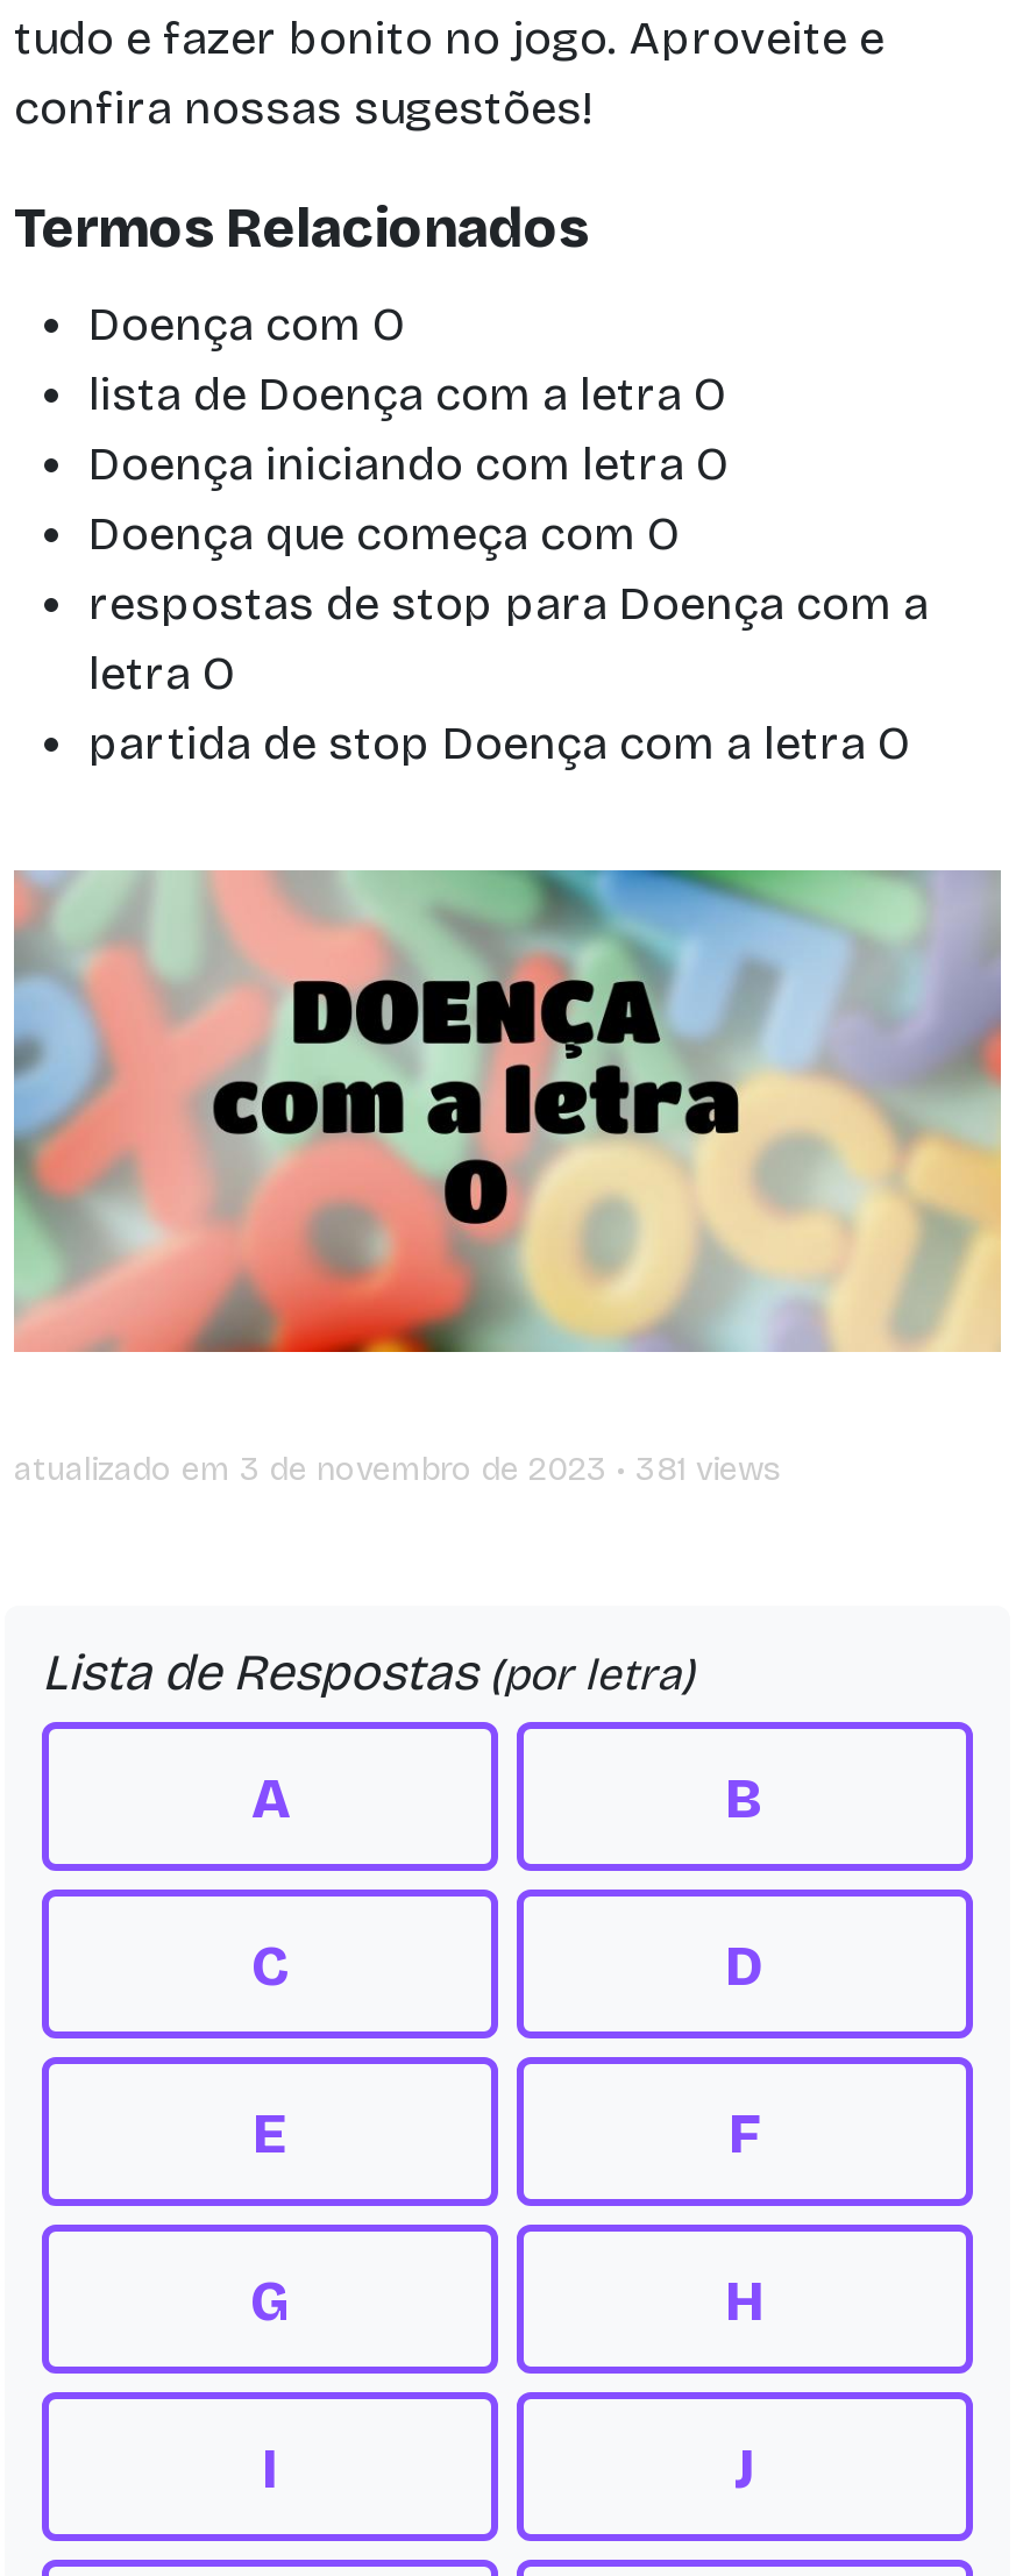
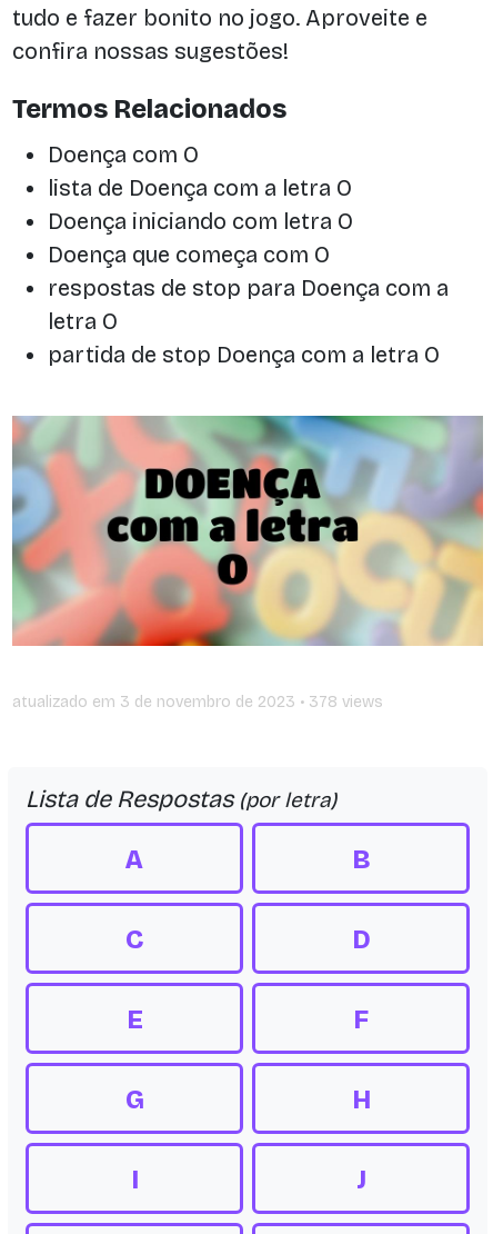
[14,1450,782,1489] atualizado em 3 de novembro de 2023 • 381 views -> [12,693,383,711] atualizado em 3 de novembro de 2023 • 378 views

